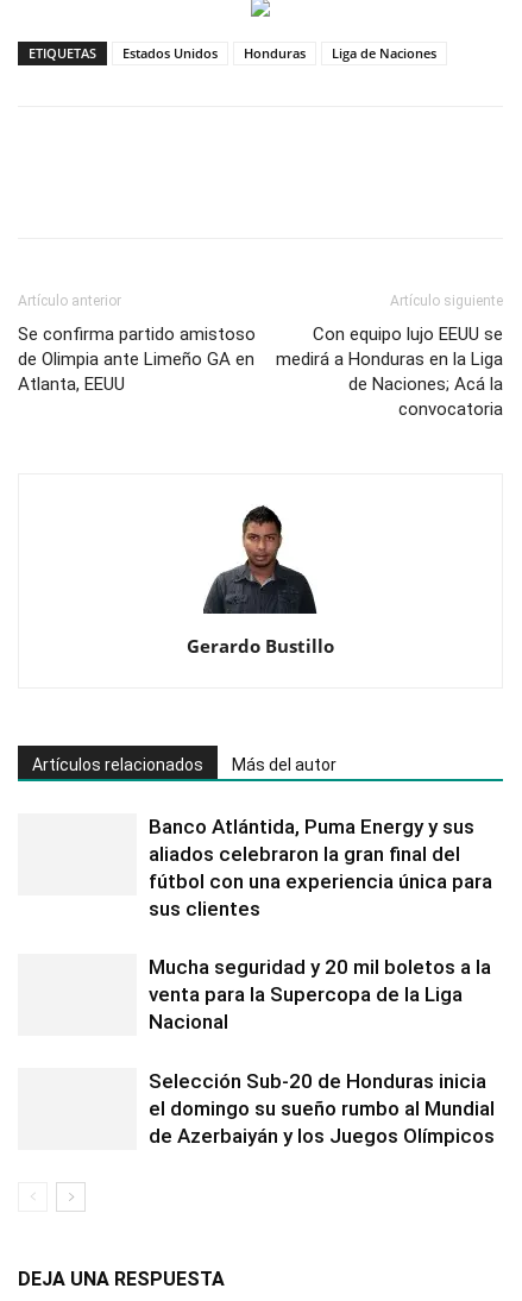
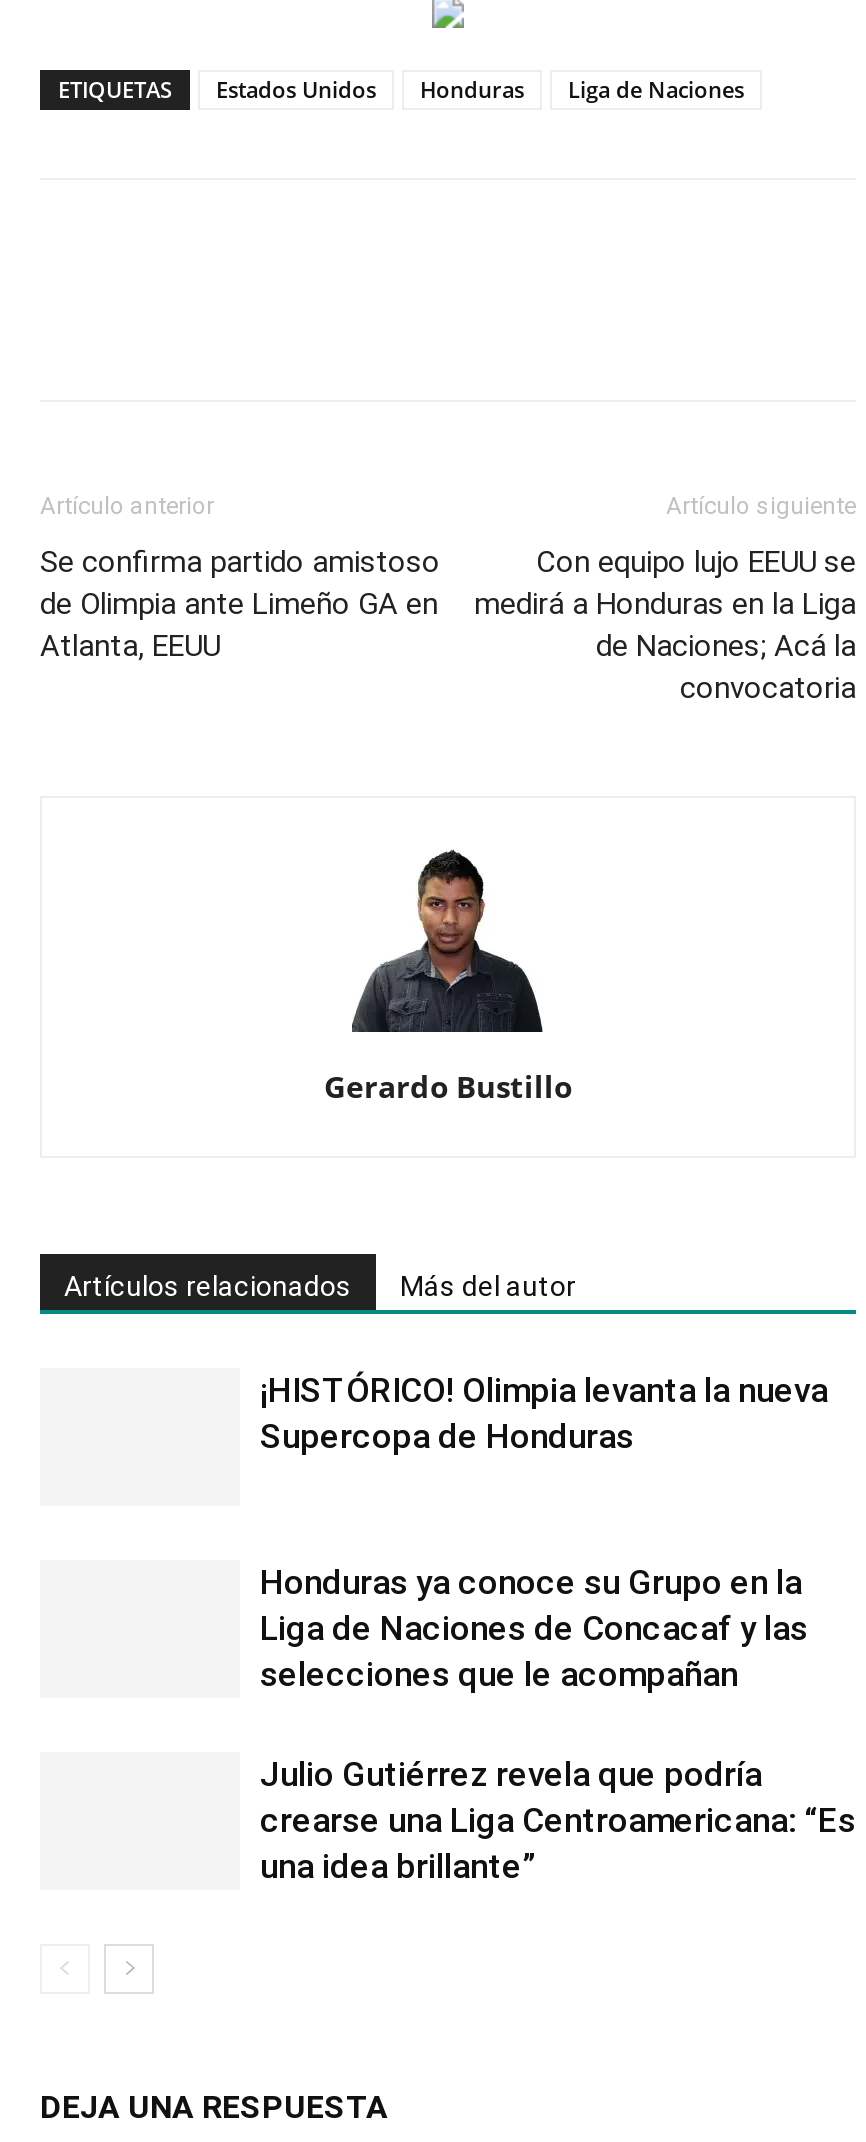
[149,815,492,920] Banco Atlántida, Puma Energy y sus | aliados celebraron la gran final del | fútbol con una experiencia única para | sus clientes -> [260,1370,828,1456] ¡HISTÓRICO! Olimpia levanta la nueva | Supercopa de Honduras
[149,955,491,1033] Mucha seguridad y 20 mil boletos a la | venta para la Supercopa de la Liga | Nacional -> [260,1562,808,1694] Honduras ya conoce su Grupo en la | Liga de Naciones de Concacaf y las | selecciones que le acompañan
[149,1069,495,1148] Selección Sub-20 de Honduras inicia | el domingo su sueño rumbo al Mundial | de Azerbaiyán y los Juegos Olímpicos -> [260,1754,856,1886] Julio Gutiérrez revela que podría | crearse una Liga Centroamericana: “Es | una idea brillante”

